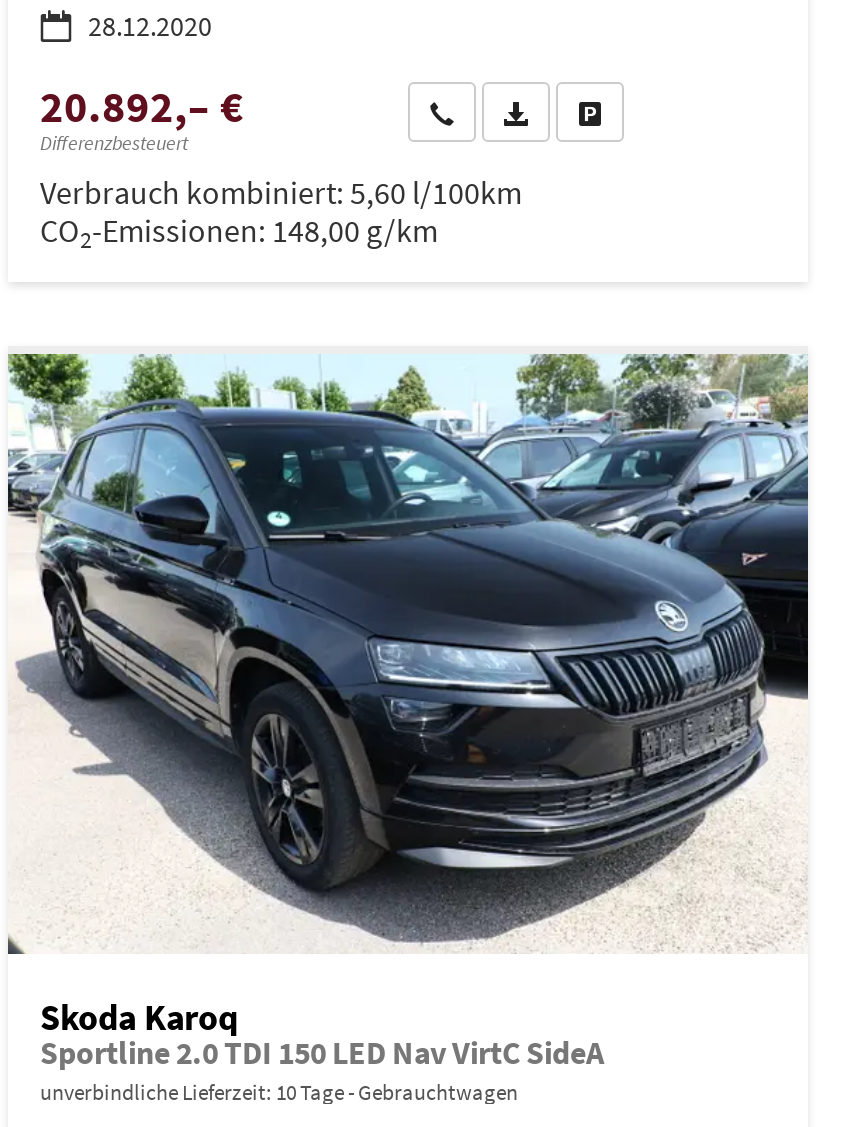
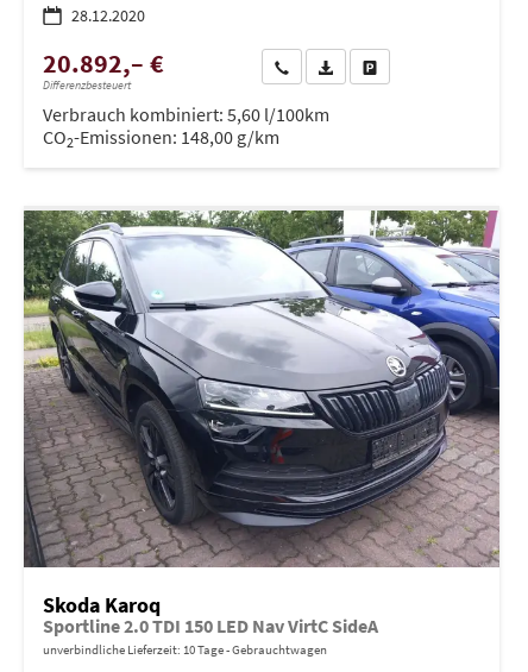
[8,352,810,954] [image] -> [23,209,501,569] [image]

